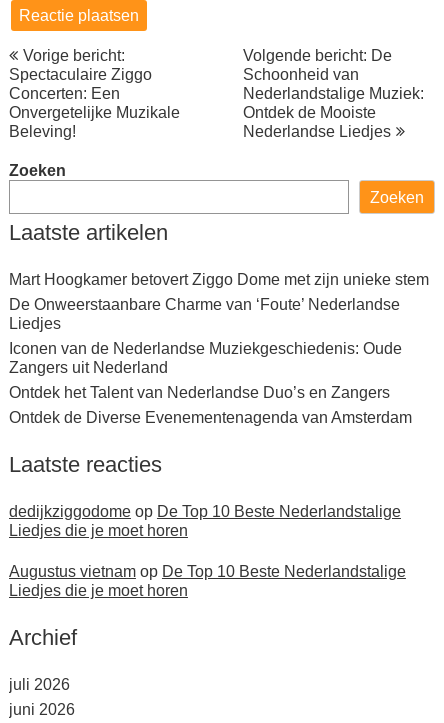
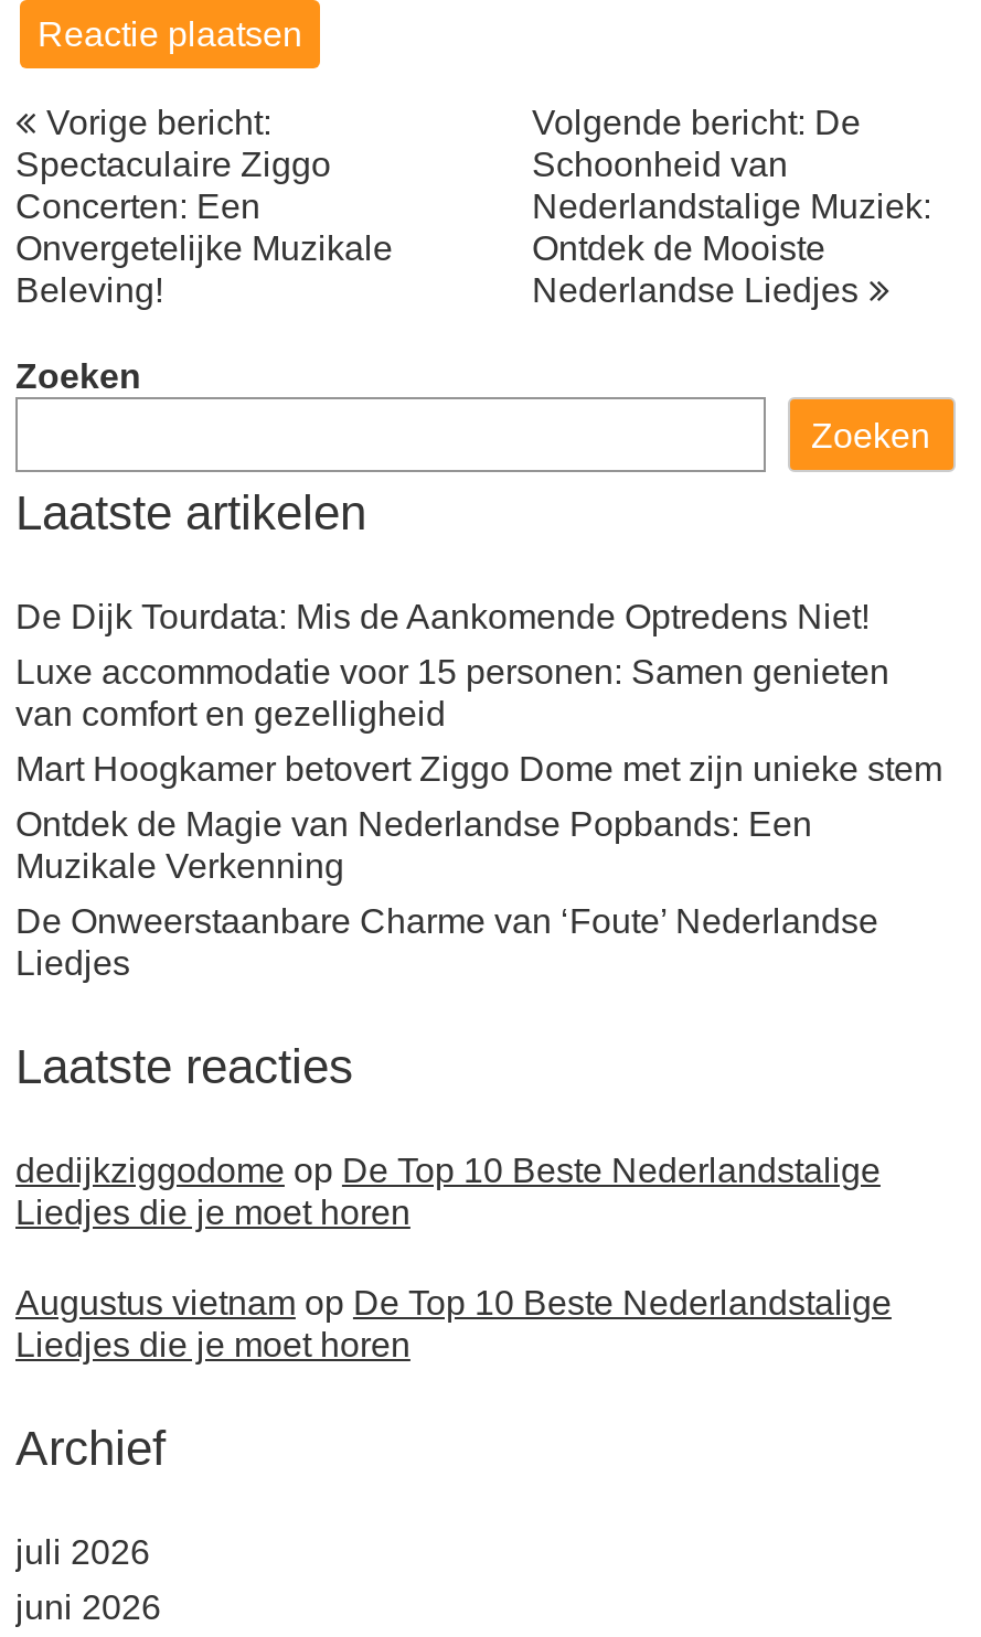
none -> [15,596,889,735] De Dijk Tourdata: Mis de Aankomende Optredens Niet! | Luxe accommodatie voor 15 personen: Samen genieten | van comfort en gezelligheid
moved [9,270,429,289] -> [15,748,942,790]: Mart Hoogkamer betovert Ziggo Dome met zijn unieke stem
none -> [15,803,812,887] Ontdek de Magie van Nederlandse Popbands: Een | Muzikale Verkenning
moved [9,295,400,333] -> [15,900,878,984]: De Onweerstaanbare Charme van ‘Foute’ Nederlandse | Liedjes
[9,339,412,427] Iconen van de Nederlandse Muziekgeschiedenis: Oude | Zangers uit Nederland | Ontdek het Talent van Nederlandse Duo’s en Zangers | Ontdek de Diverse Evenementenagenda van Amsterdam -> none

